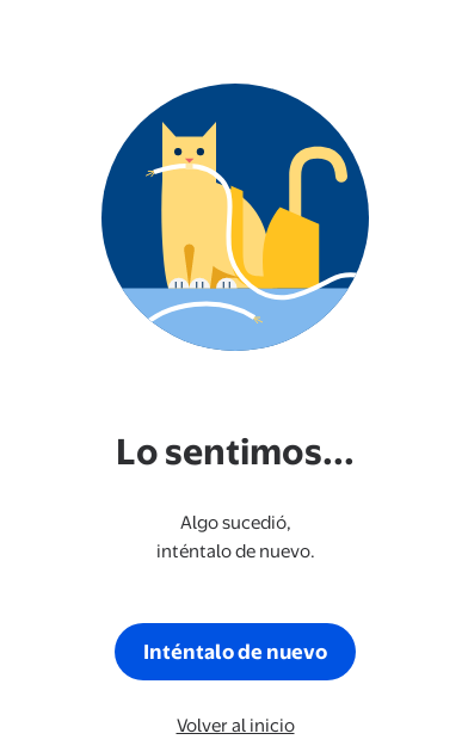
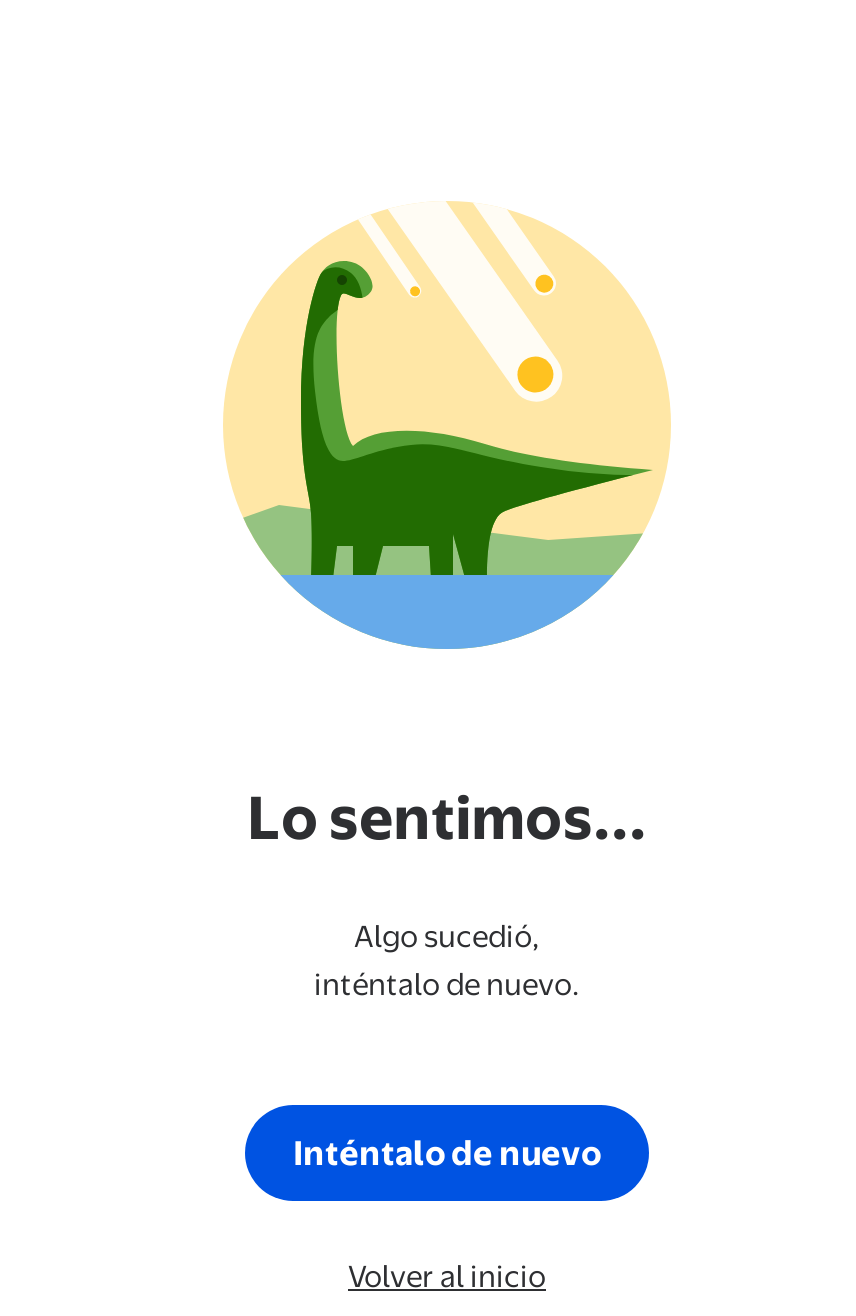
[100,82,370,325] [image] -> [223,201,671,603] [image]

